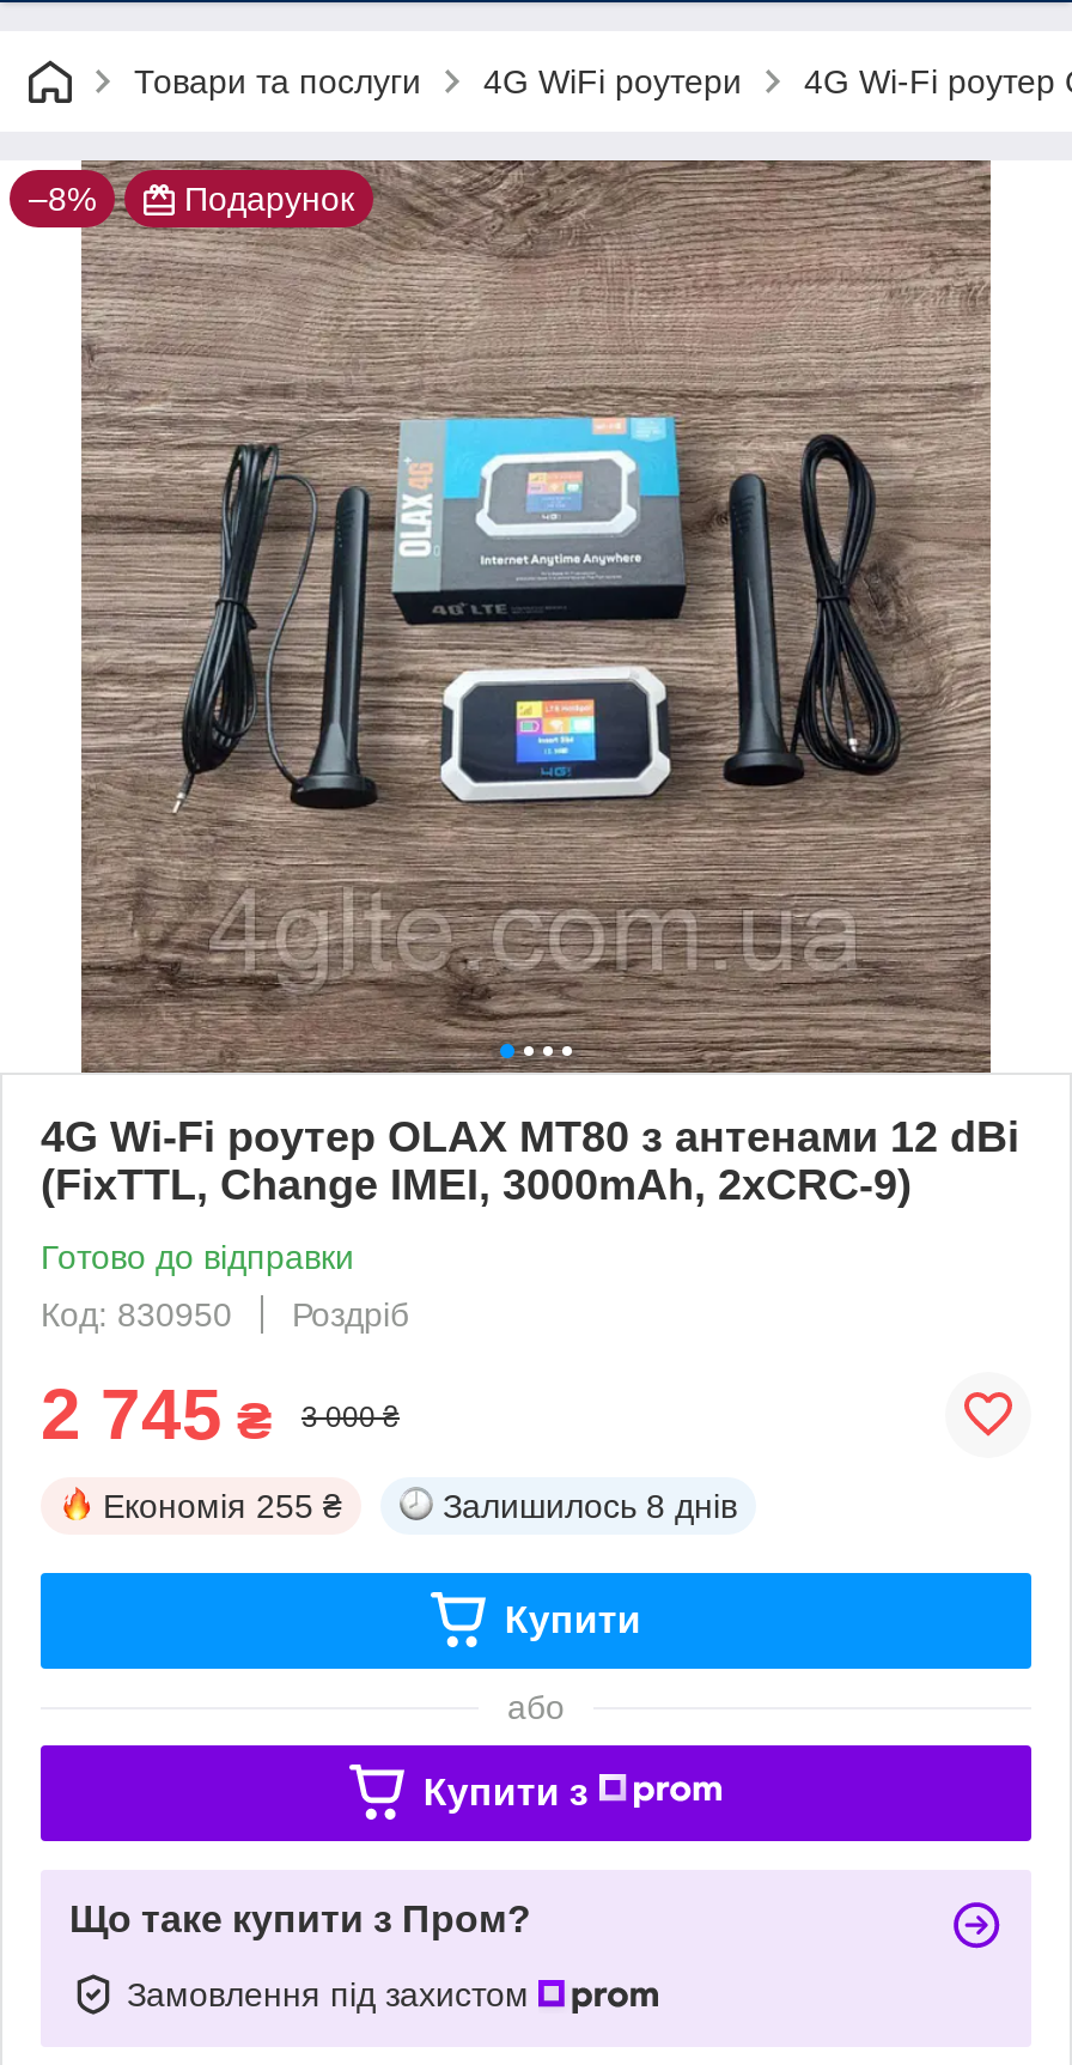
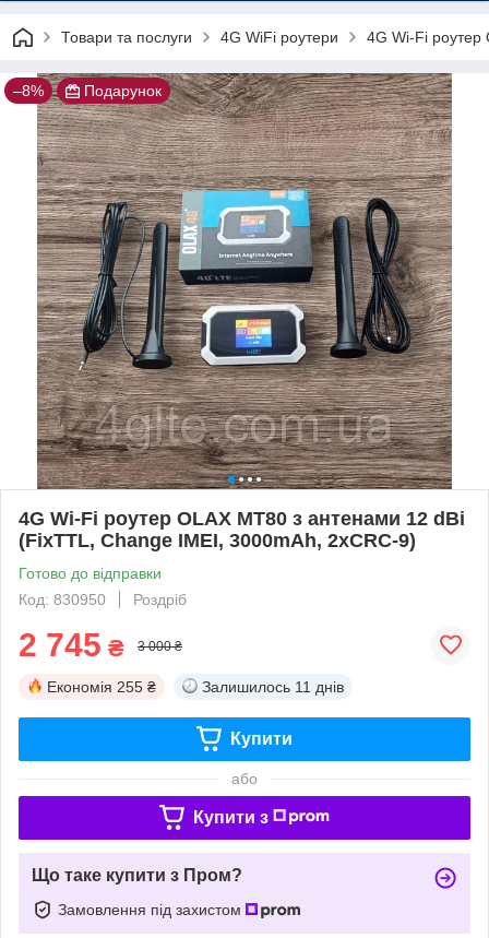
[443,1486,737,1525] Залишилось 8 днів -> [202,678,344,695] Залишилось 11 днів

